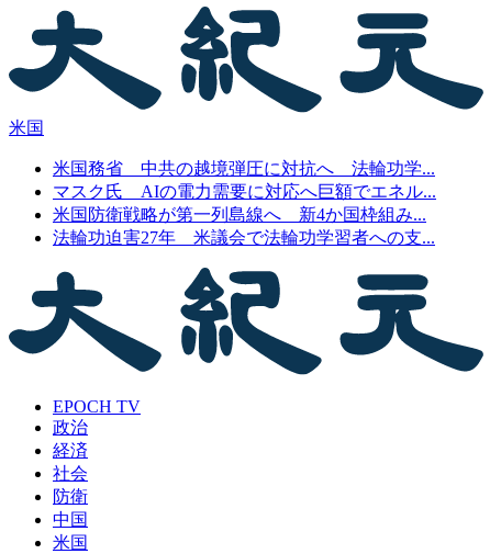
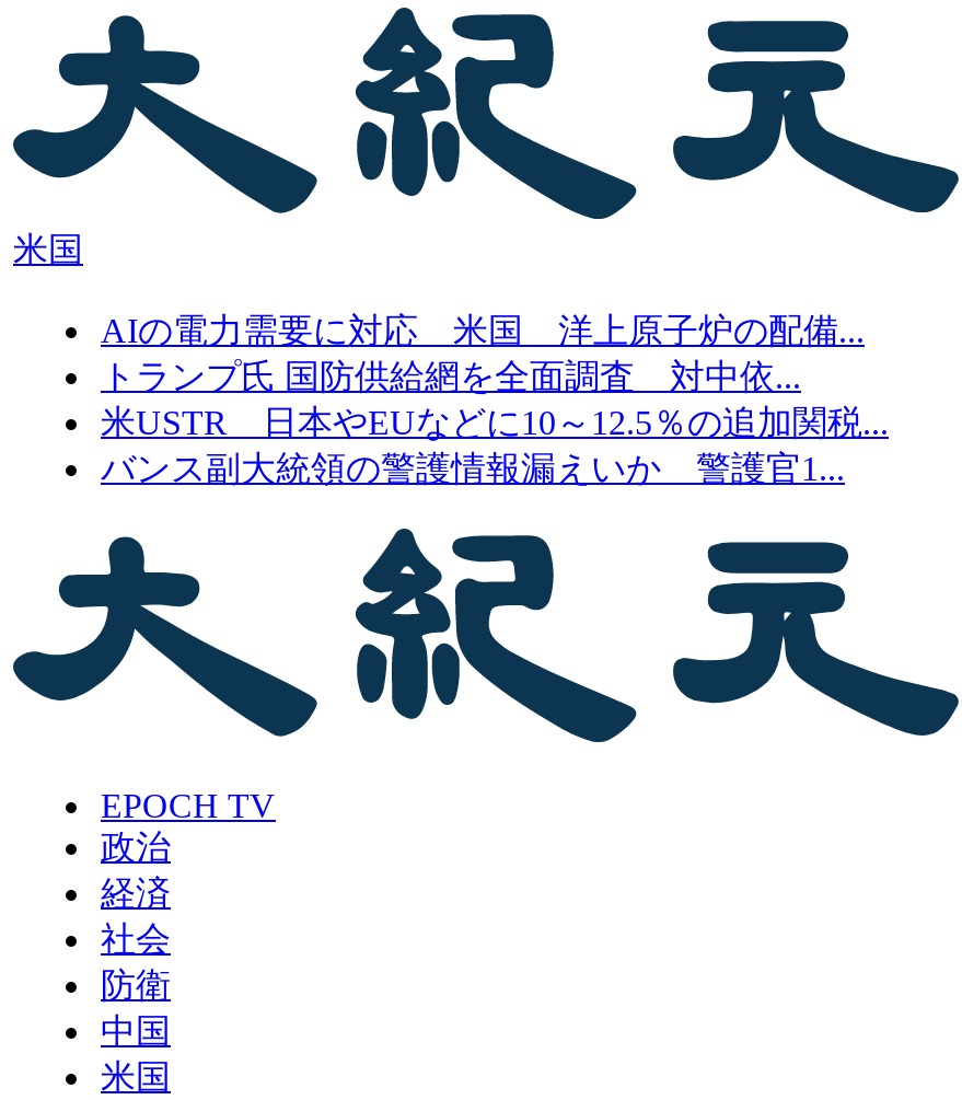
[53,160,436,247] 米国務省 中共の越境弾圧に対抗へ 法輪功学... | マスク氏 AIの電力需要に対応へ巨額でエネル... | 米国防衛戦略が第一列島線へ 新4か国枠組み... | 法輪功迫害27年 米議会で法輪功学習者への支... -> [101,313,889,488] AIの電力需要に対応 米国 洋上原子炉の配備... | トランプ氏 国防供給網を全面調査 対中依... | 米USTR 日本やEUなどに10～12.5％の追加関税... | バンス副大統領の警護情報漏えいか 警護官1...

